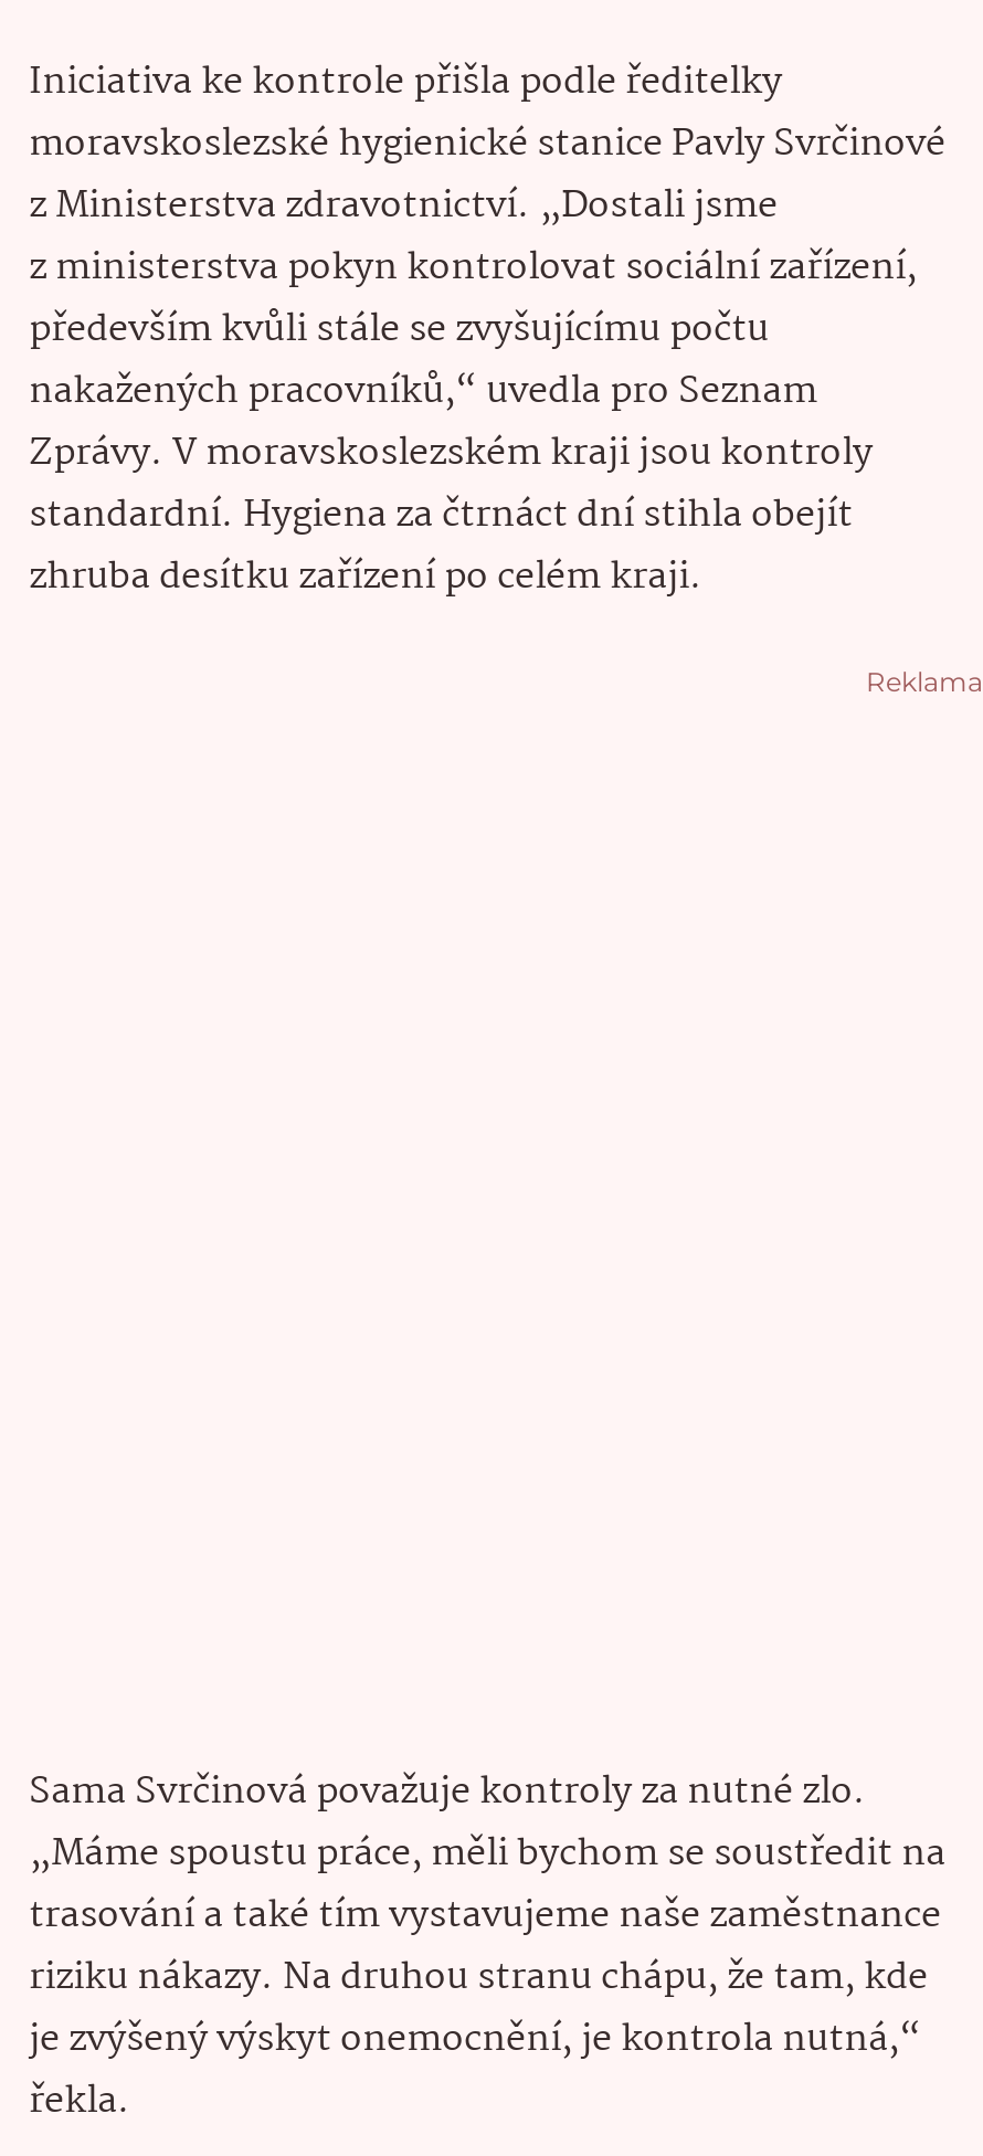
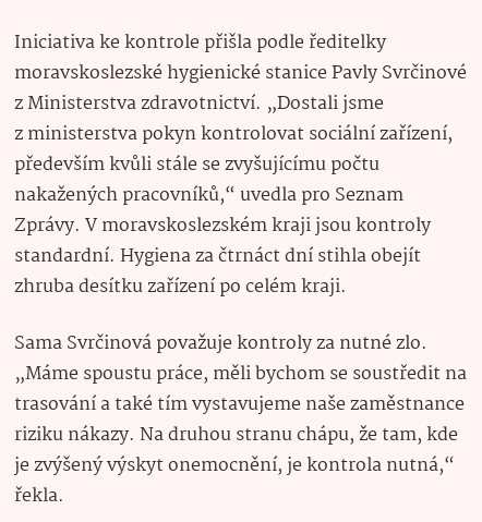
[866,666,983,700] Reklama -> none

